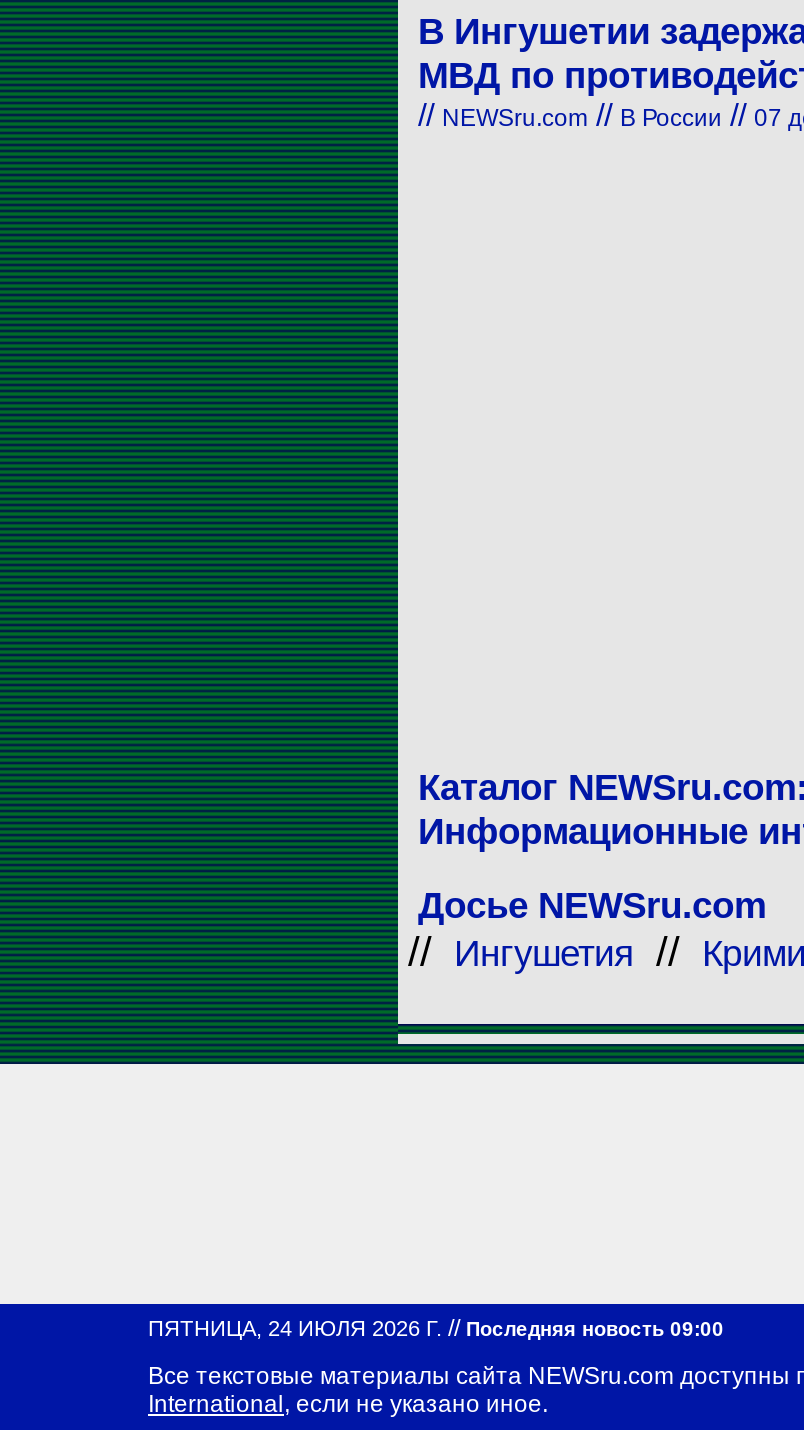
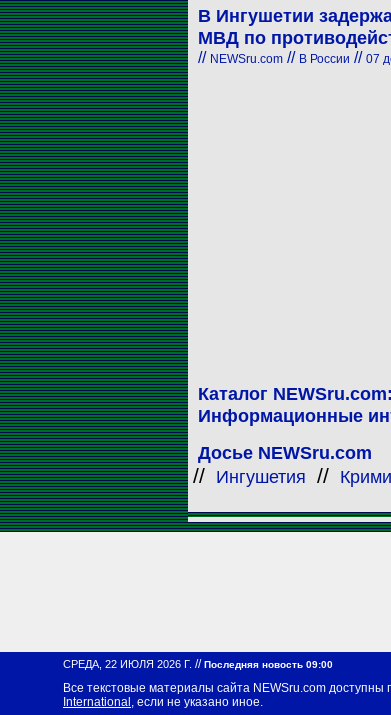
[148,1314,724,1342] ПЯТНИЦА, 24 ИЮЛЯ 2026 Г. // Последняя новость 09:00 -> [63,657,333,671] СРЕДА, 22 ИЮЛЯ 2026 Г. // Последняя новость 09:00

